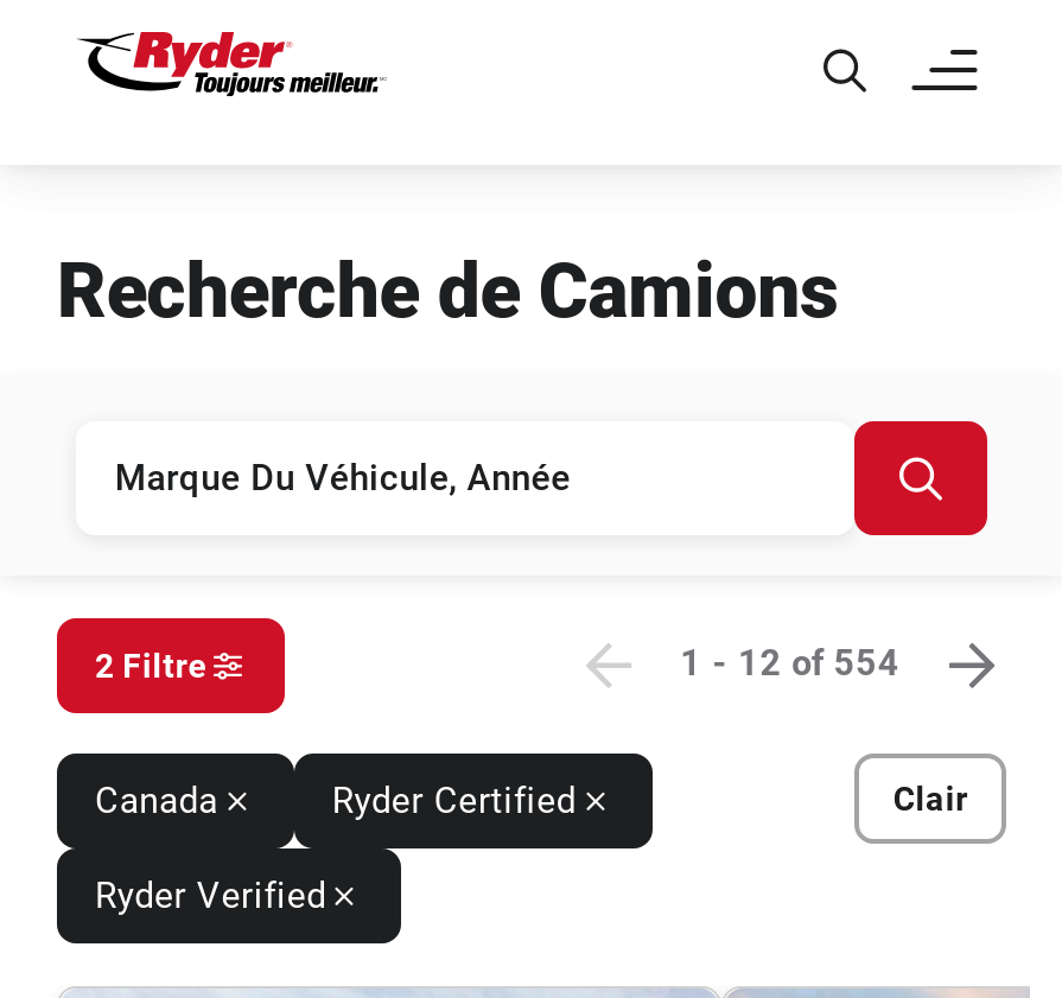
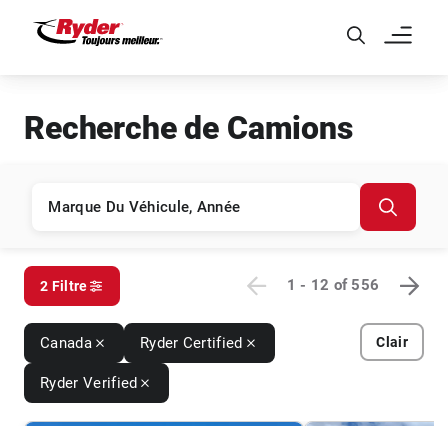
[680,643,900,685] 1 - 12 of 554 -> [287,276,379,294] 1 - 12 of 556

